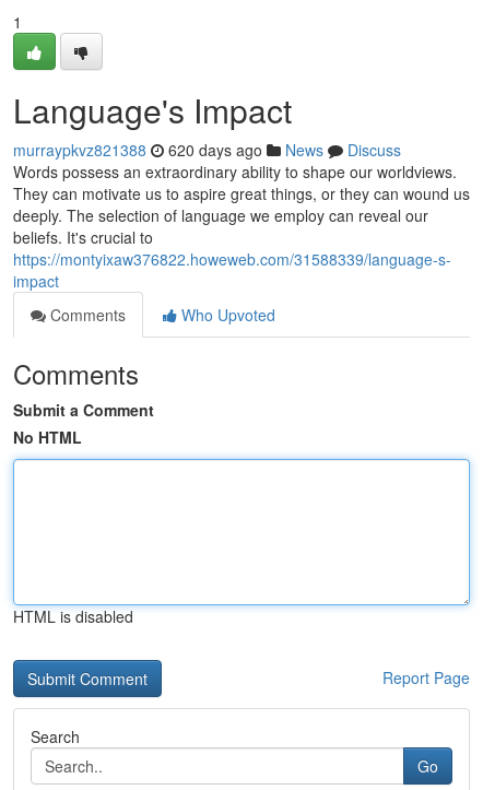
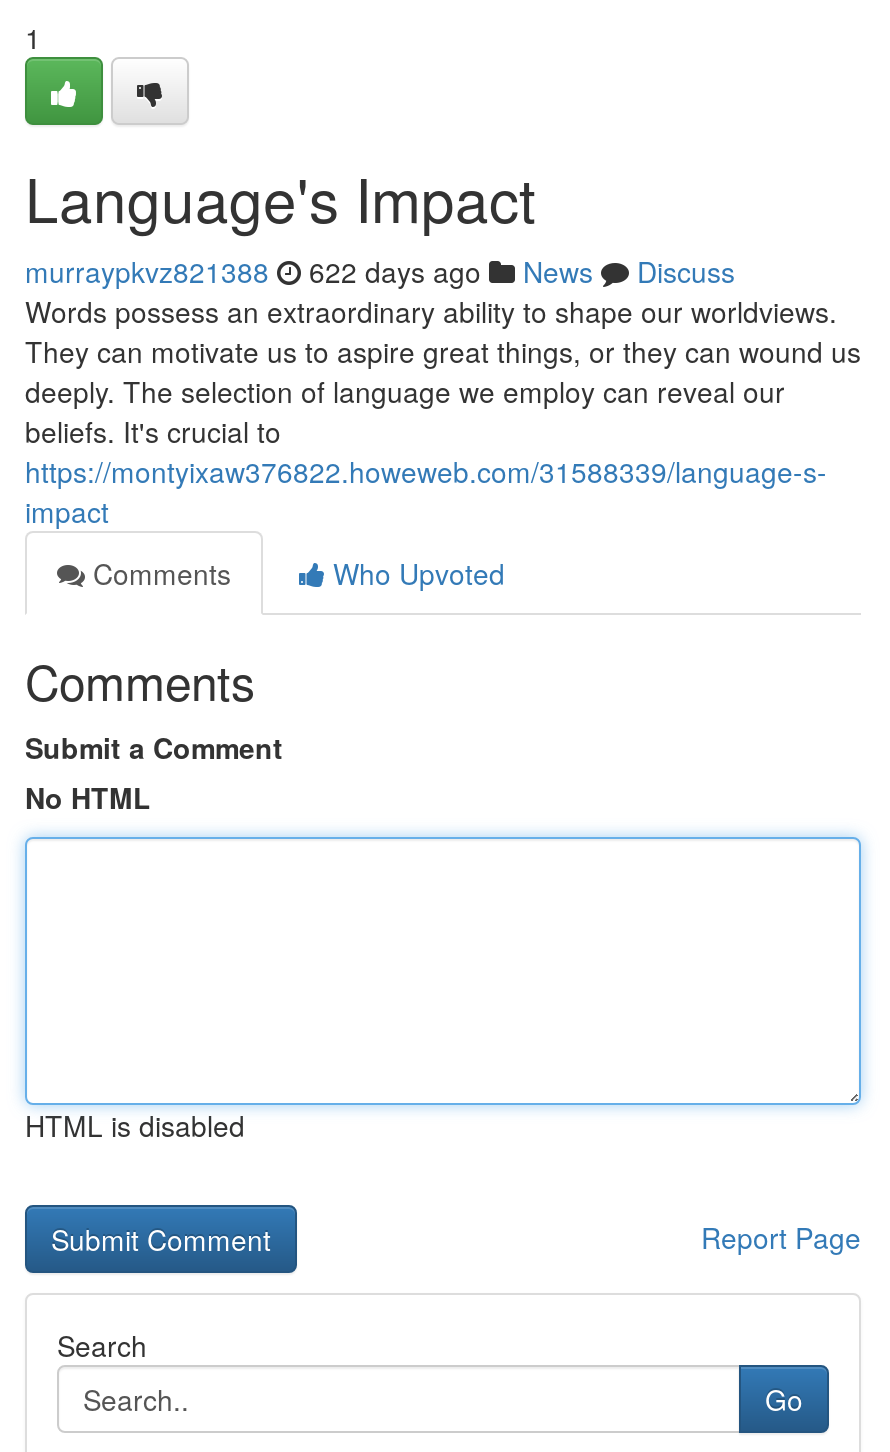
[13,139,401,161] murraypkvz821388 620 days ago News Discuss -> [25,251,735,291] murraypkvz821388 622 days ago News Discuss

